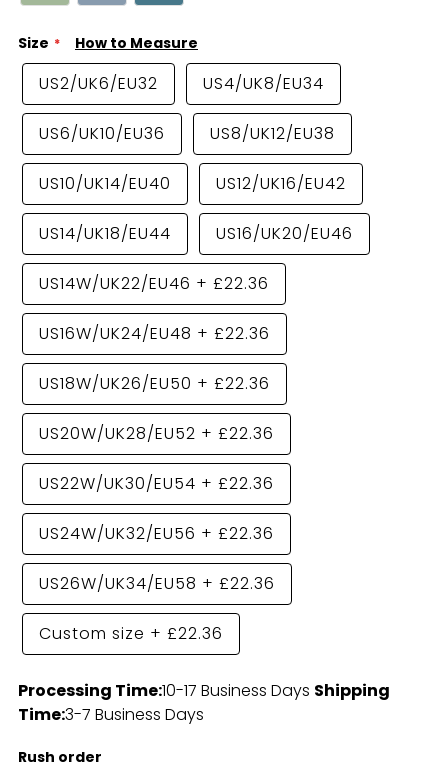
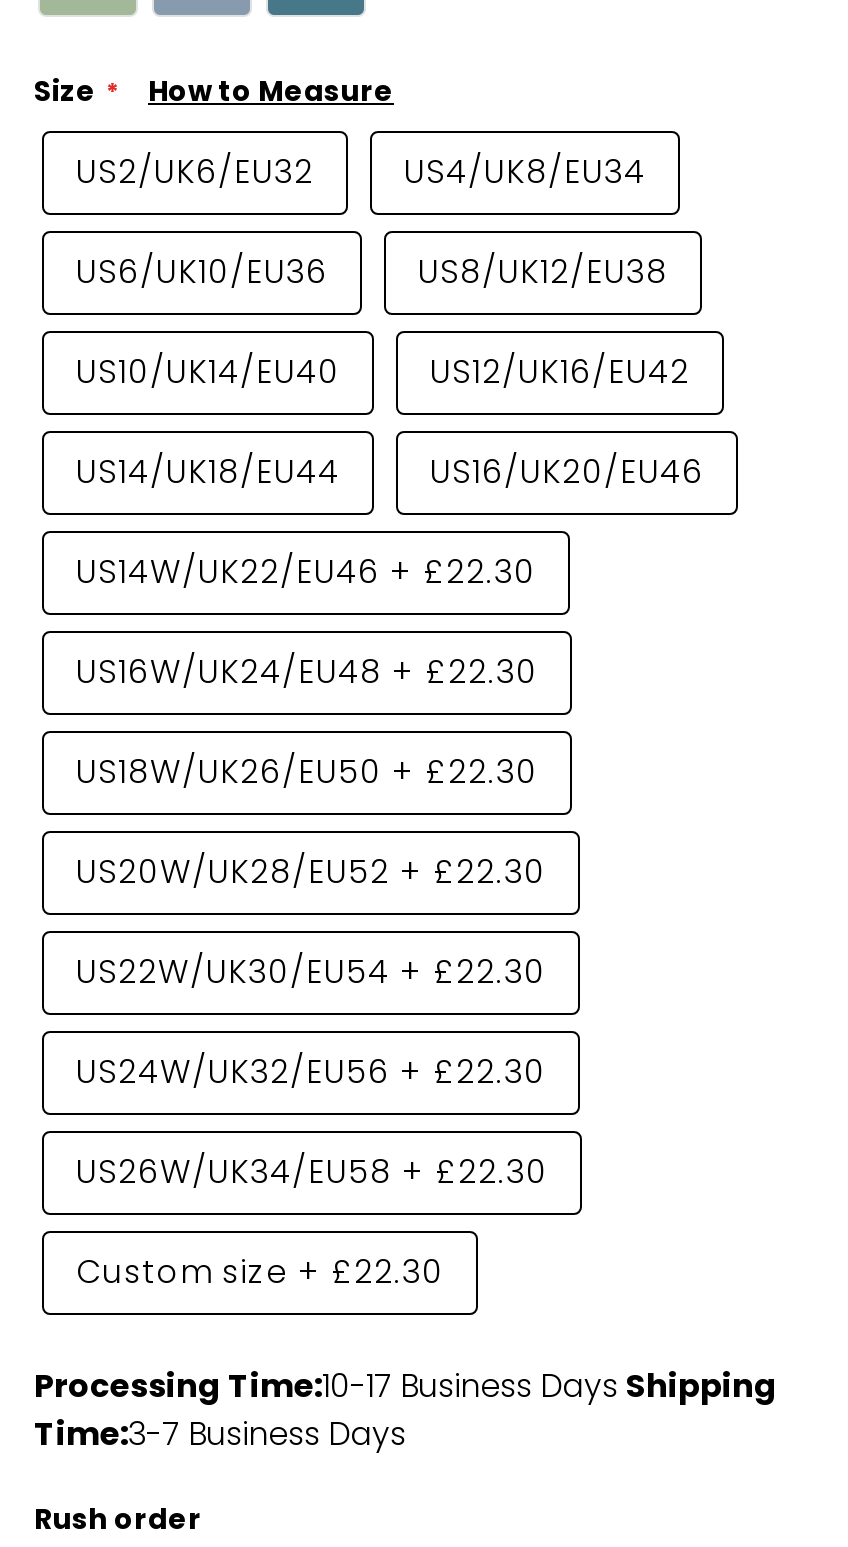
[39,272,269,295] US14W/UK22/EU46 + £22.36 -> [76,549,536,595] US14W/UK22/EU46 + £22.30
[39,322,270,345] US16W/UK24/EU48 + £22.36 -> [76,649,538,695] US16W/UK24/EU48 + £22.30
[39,372,270,395] US18W/UK26/EU50 + £22.36 -> [76,749,538,795] US18W/UK26/EU50 + £22.30
[39,422,274,445] US20W/UK28/EU52 + £22.36 -> [76,849,546,895] US20W/UK28/EU52 + £22.30
[39,472,274,495] US22W/UK30/EU54 + £22.36 -> [76,949,546,995] US22W/UK30/EU54 + £22.30
[39,522,274,545] US24W/UK32/EU56 + £22.36 -> [76,1049,546,1095] US24W/UK32/EU56 + £22.30
[39,572,275,595] US26W/UK34/EU58 + £22.36 -> [76,1149,548,1195] US26W/UK34/EU58 + £22.30
[39,622,223,645] Custom size + £22.36 -> [76,1249,444,1295] Custom size + £22.30

